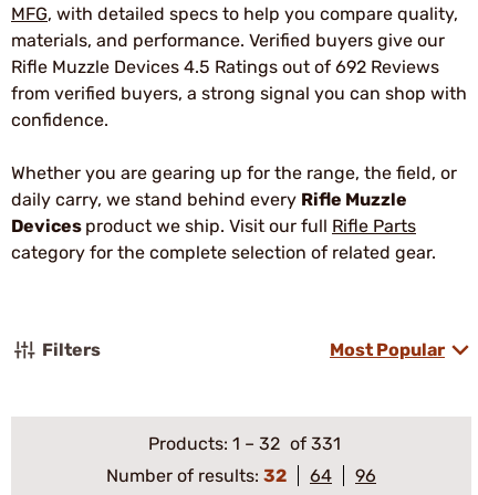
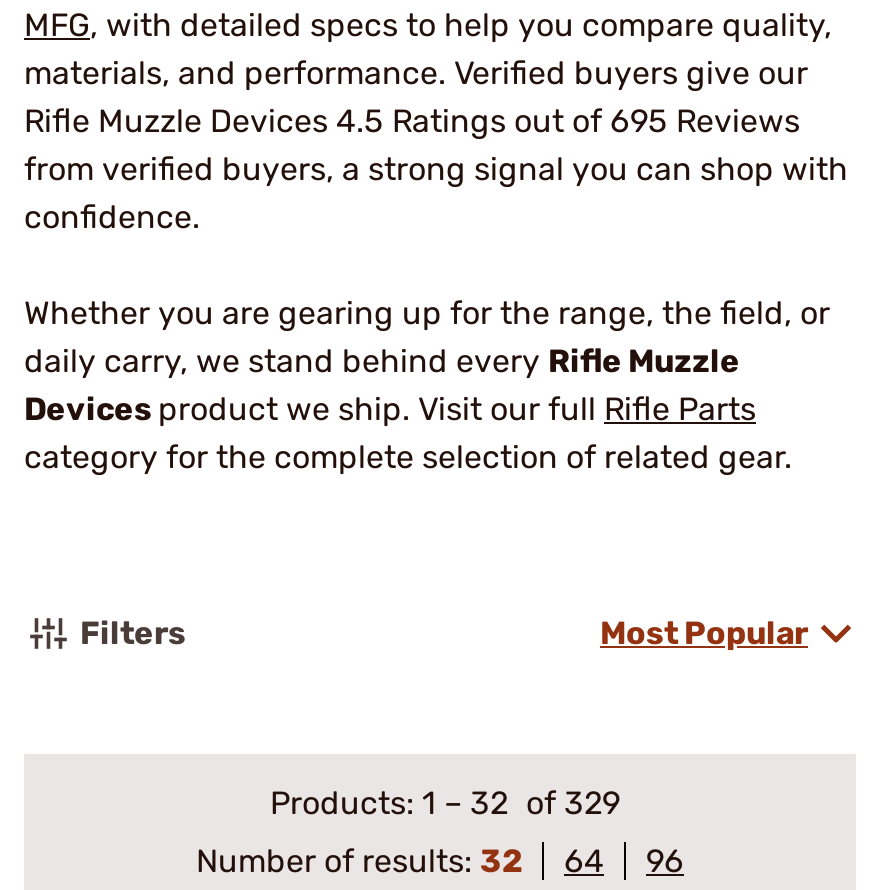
[11,56,439,77] Rifle Muzzle Devices 4.5 Ratings out of 692 Reviews -> [24,102,800,140] Rifle Muzzle Devices 4.5 Ratings out of 695 Reviews
[148,433,340,454] Products: 1 – 32 of 331 -> [270,784,620,822] Products: 1 – 32 of 329

